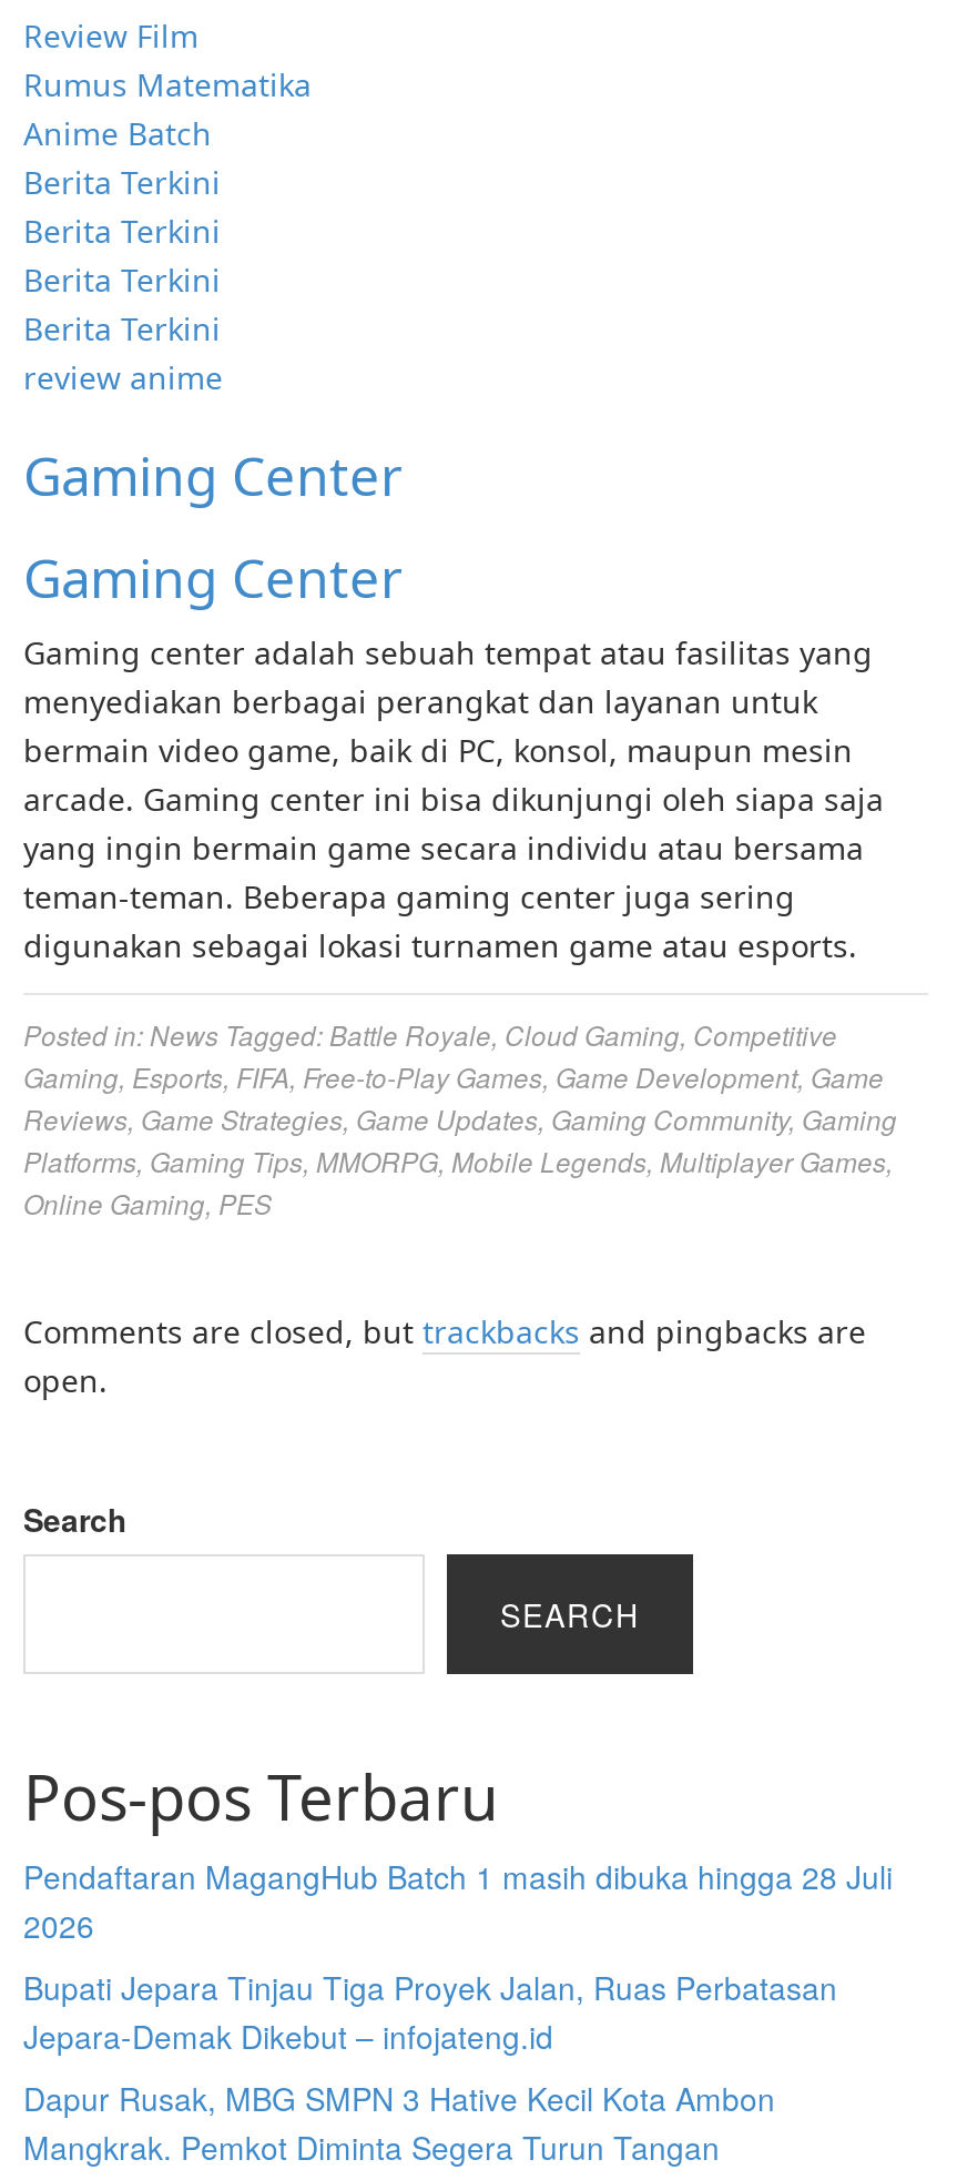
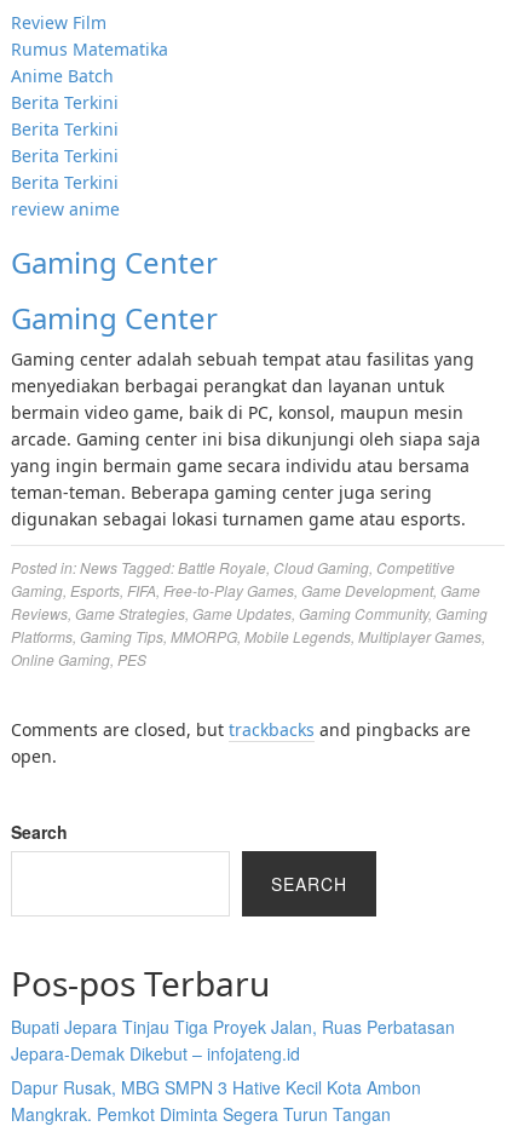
[23,1854,893,1947] Pendaftaran MagangHub Batch 1 masih dibuka hingga 28 Juli | 2026 -> none

